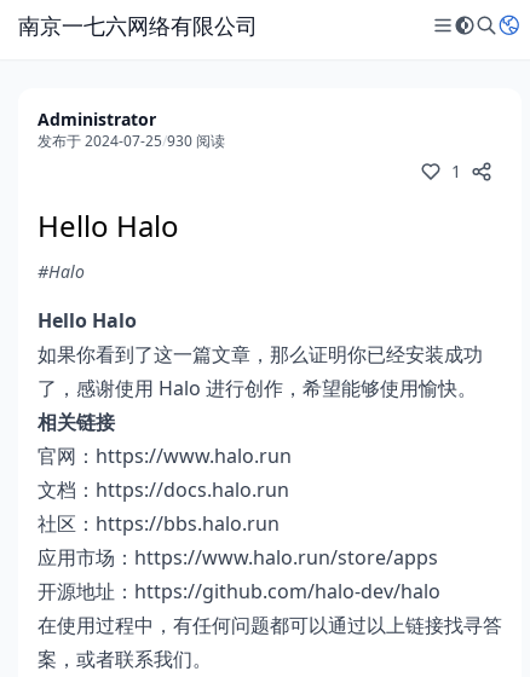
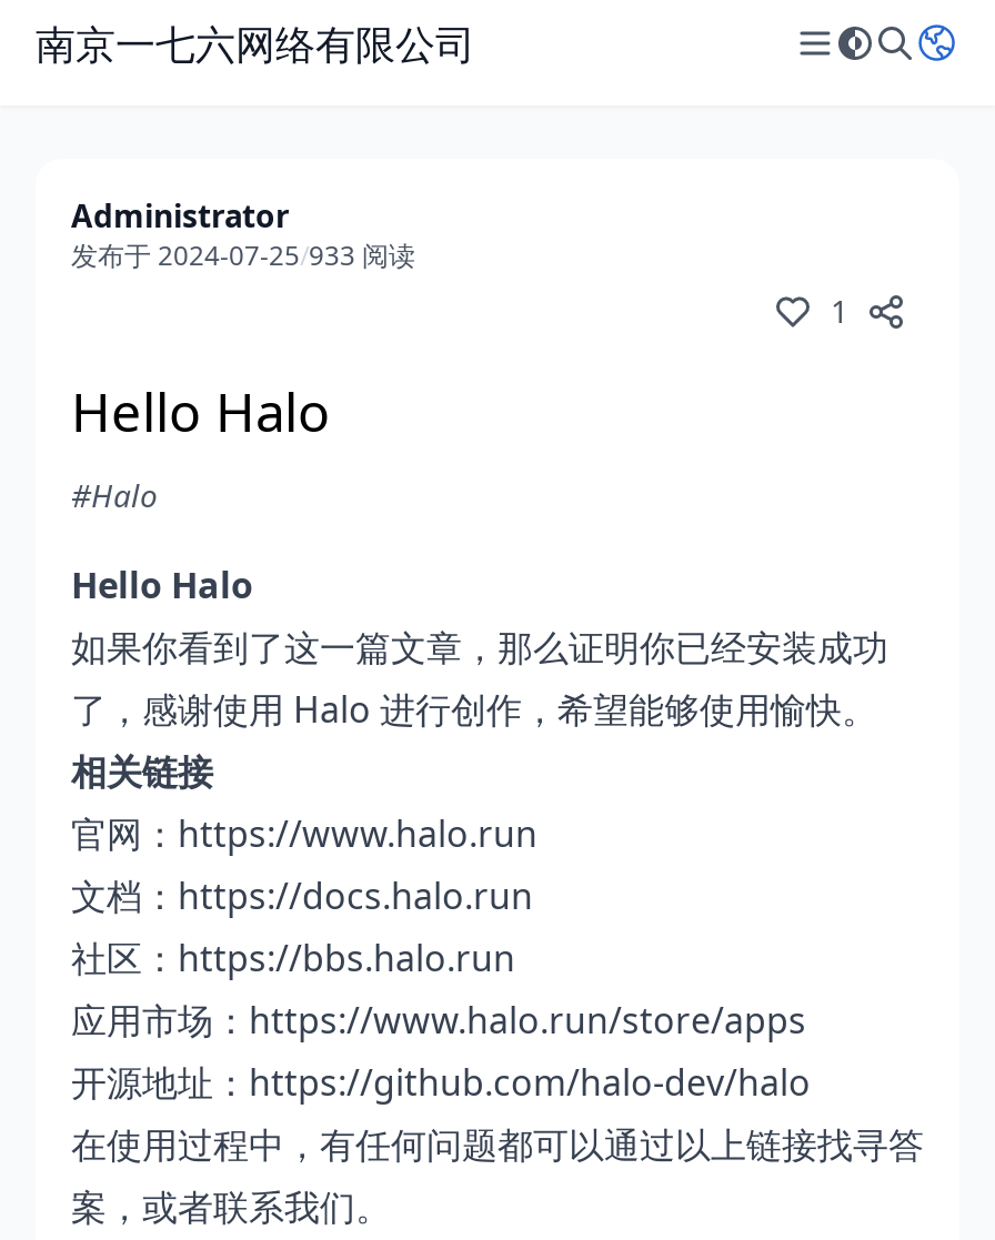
[38,131,225,151] 发布于 2024-07-25 / 930 阅读 -> [71,236,415,274] 发布于 2024-07-25 / 933 阅读

